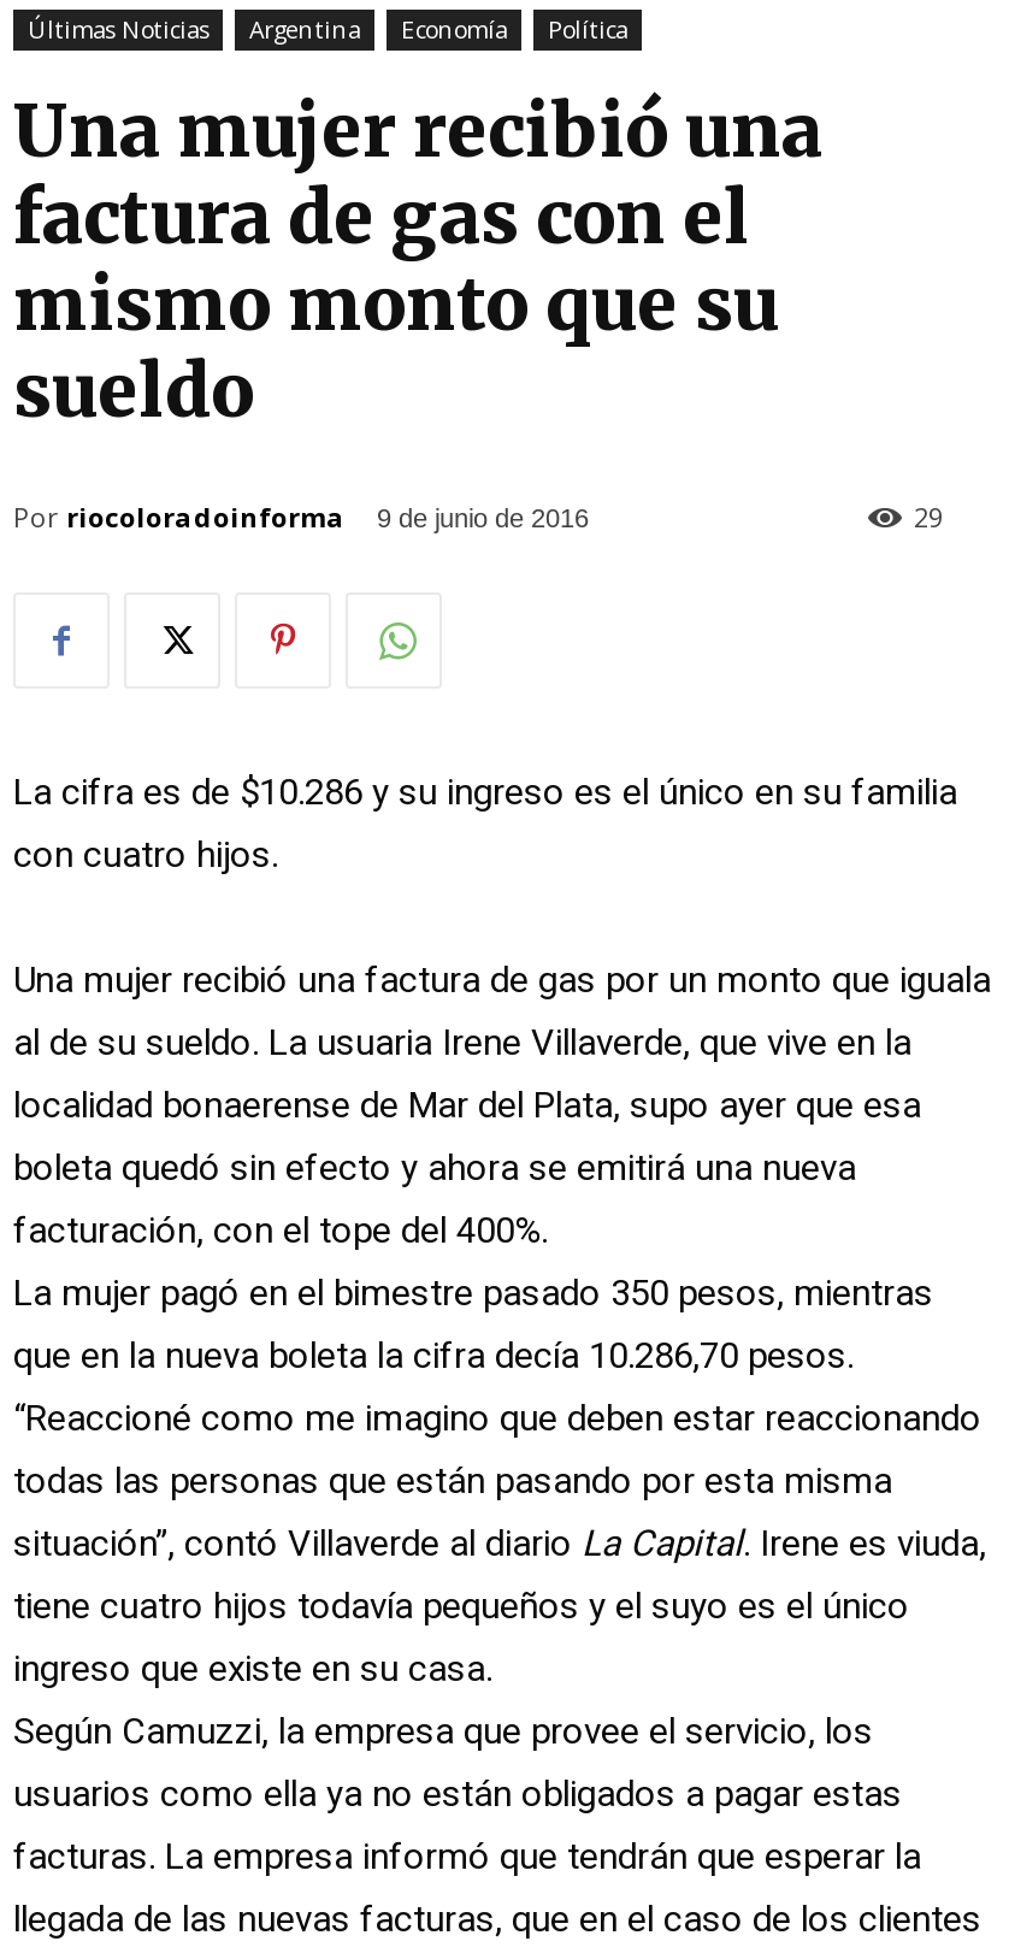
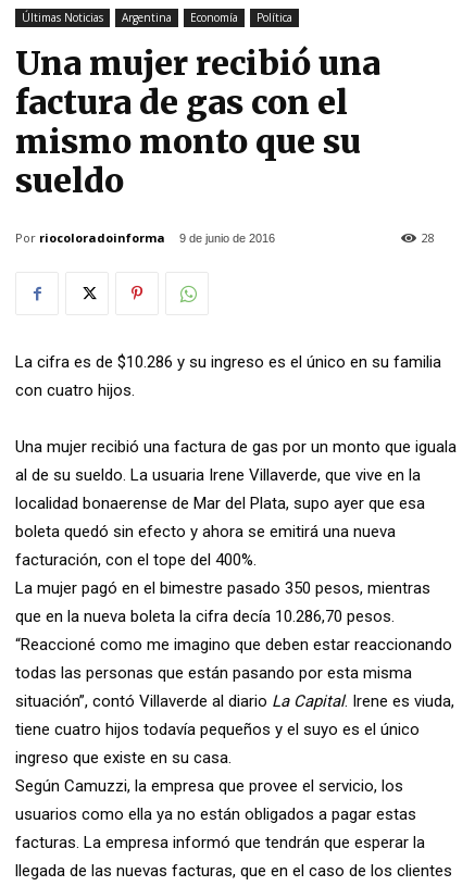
[914,499,943,535] 29 -> [422,229,435,246] 28

